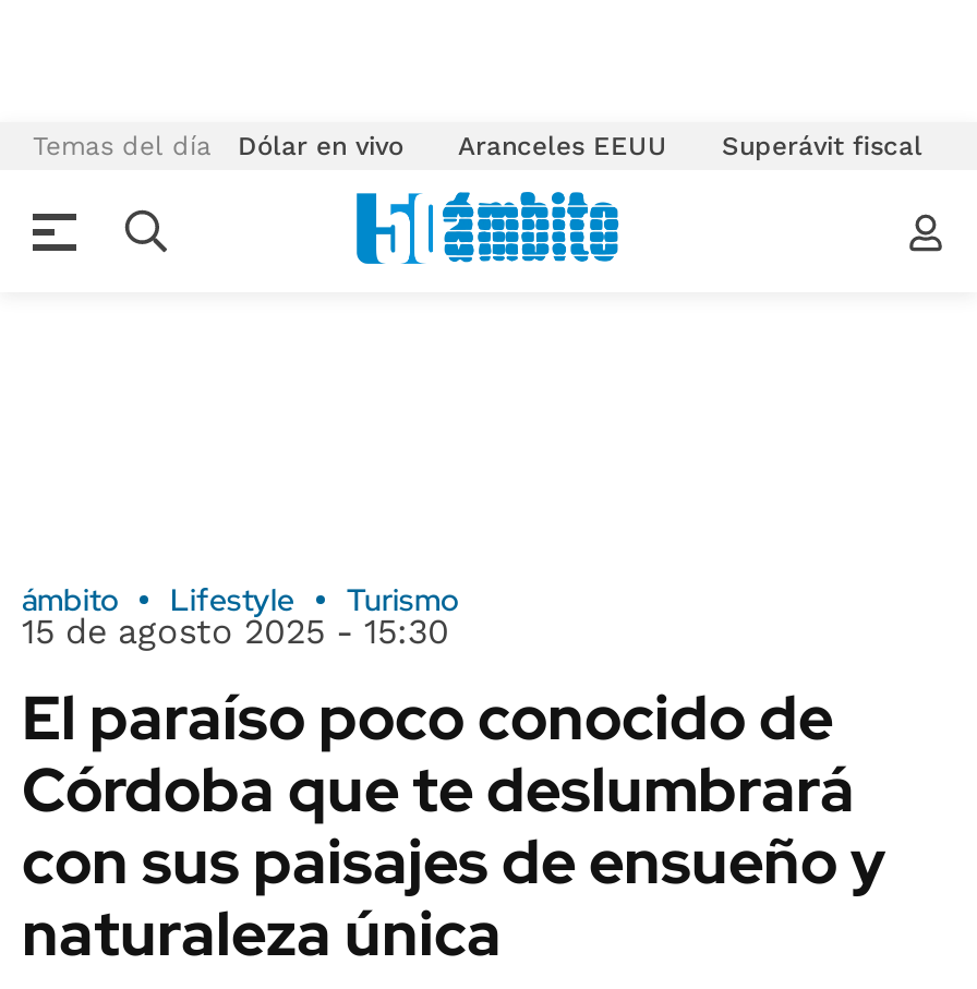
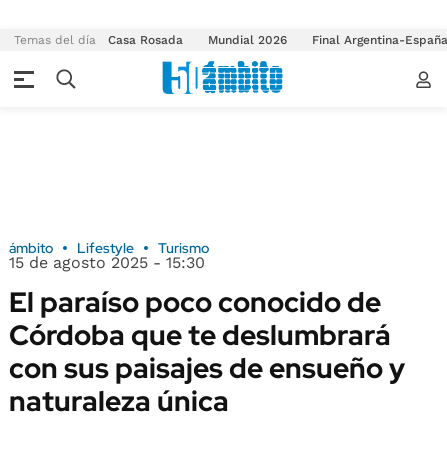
[238,131,922,161] Dólar en vivo | Aranceles EEUU | Superávit fiscal -> [108,33,447,47] Casa Rosada | Mundial 2026 | Final Argentina-España

